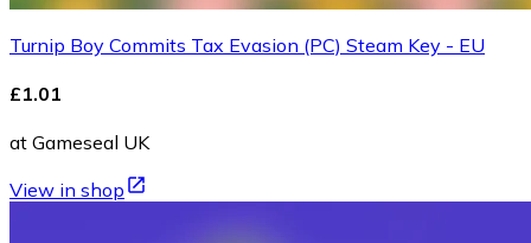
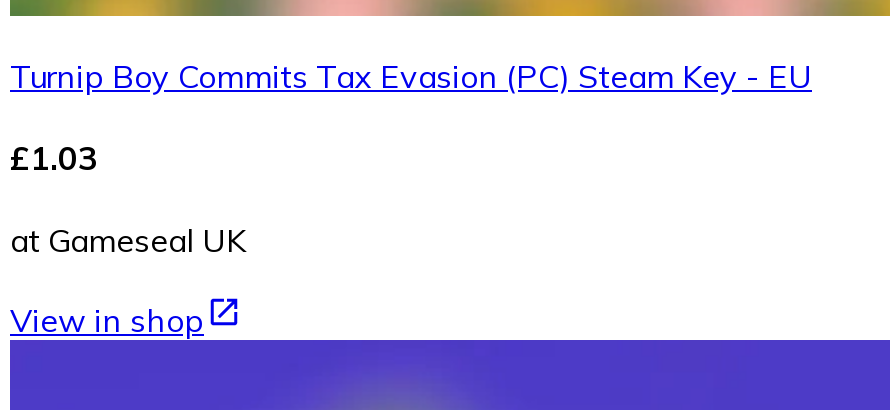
[9,82,62,105] £1.01 -> [10,138,98,178] £1.03

